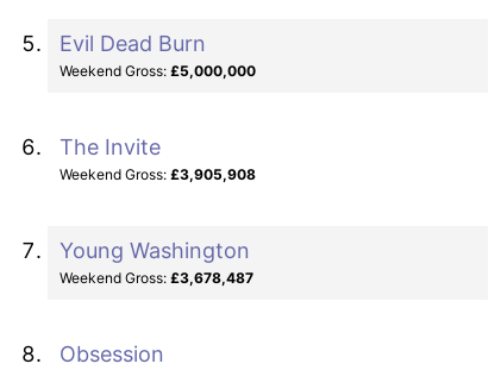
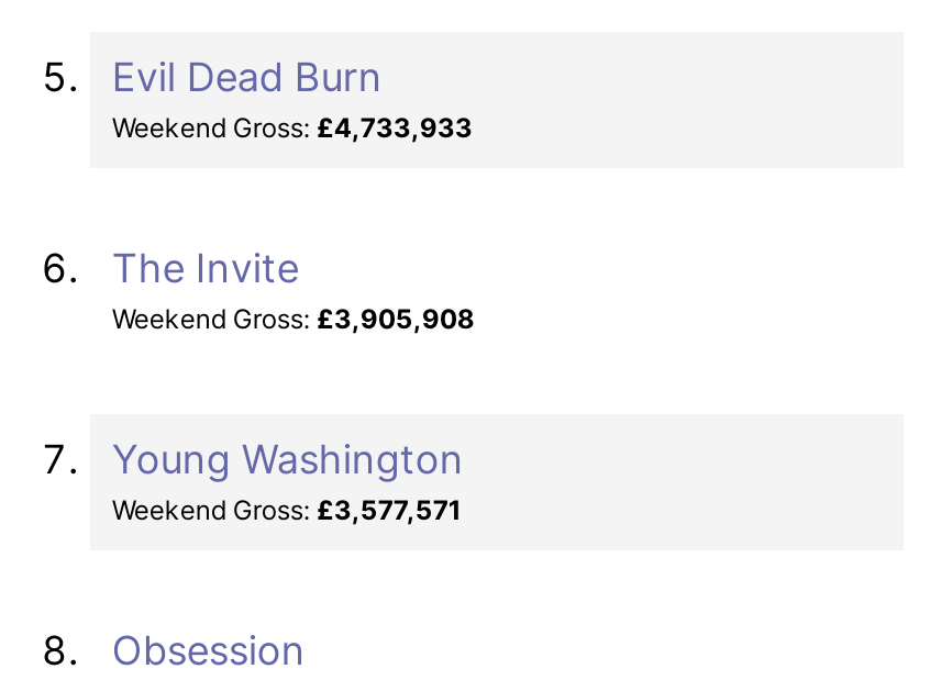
[59,62,256,80] Weekend Gross: £5,000,000 -> [112,111,472,144] Weekend Gross: £4,733,933
[59,269,253,287] Weekend Gross: £3,678,487 -> [112,493,461,526] Weekend Gross: £3,577,571

